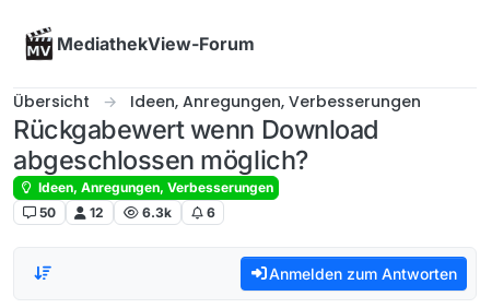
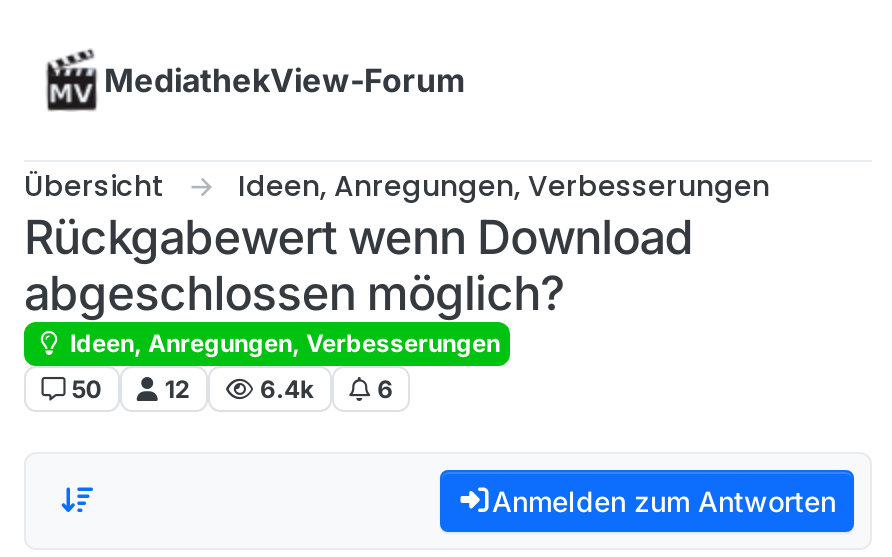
[142,204,172,220] 6.3k -> [260,373,314,403] 6.4k

